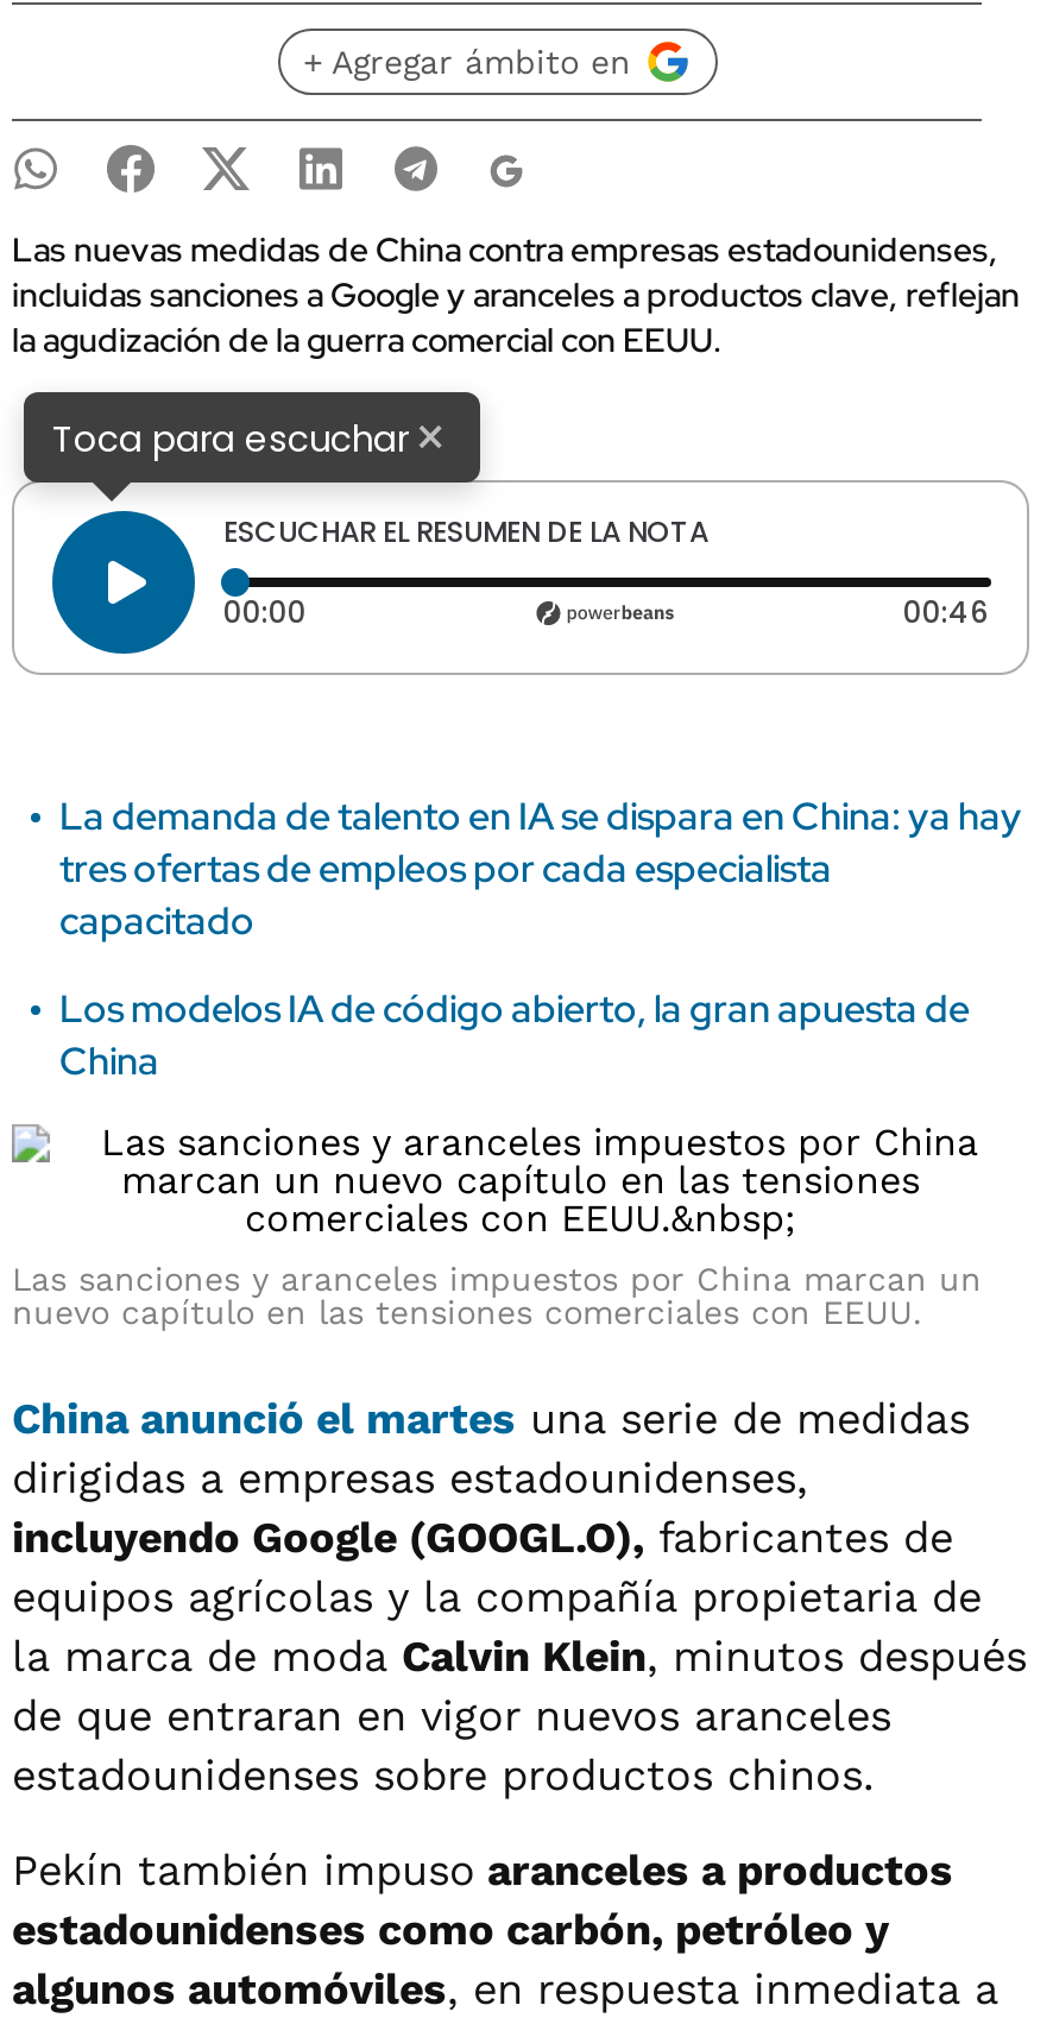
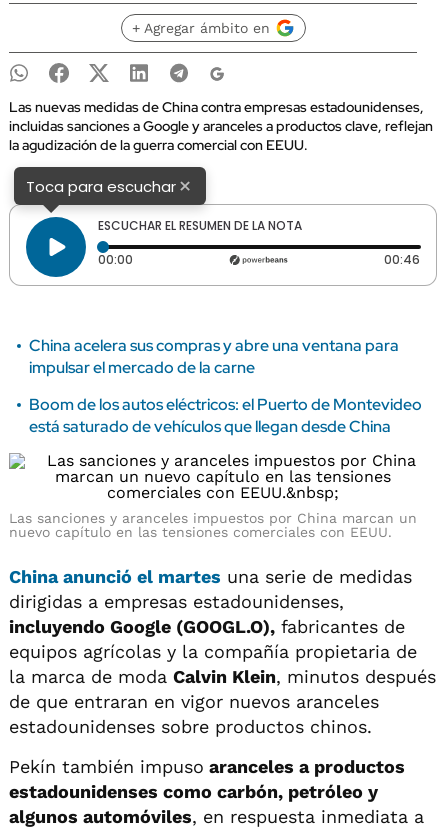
[59,792,1022,946] La demanda de talento en IA se dispara en China: ya hay | tres ofertas de empleos por cada especialista | capacitado -> [29,335,399,378] China acelera sus compras y abre una ventana para | impulsar el mercado de la carne
[59,984,970,1086] Los modelos IA de código abierto, la gran apuesta de | China -> [29,394,422,437] Boom de los autos eléctricos: el Puerto de Montevideo | está saturado de vehículos que llegan desde China

